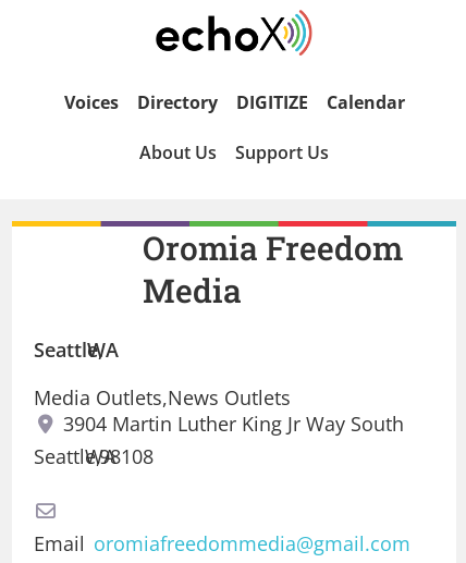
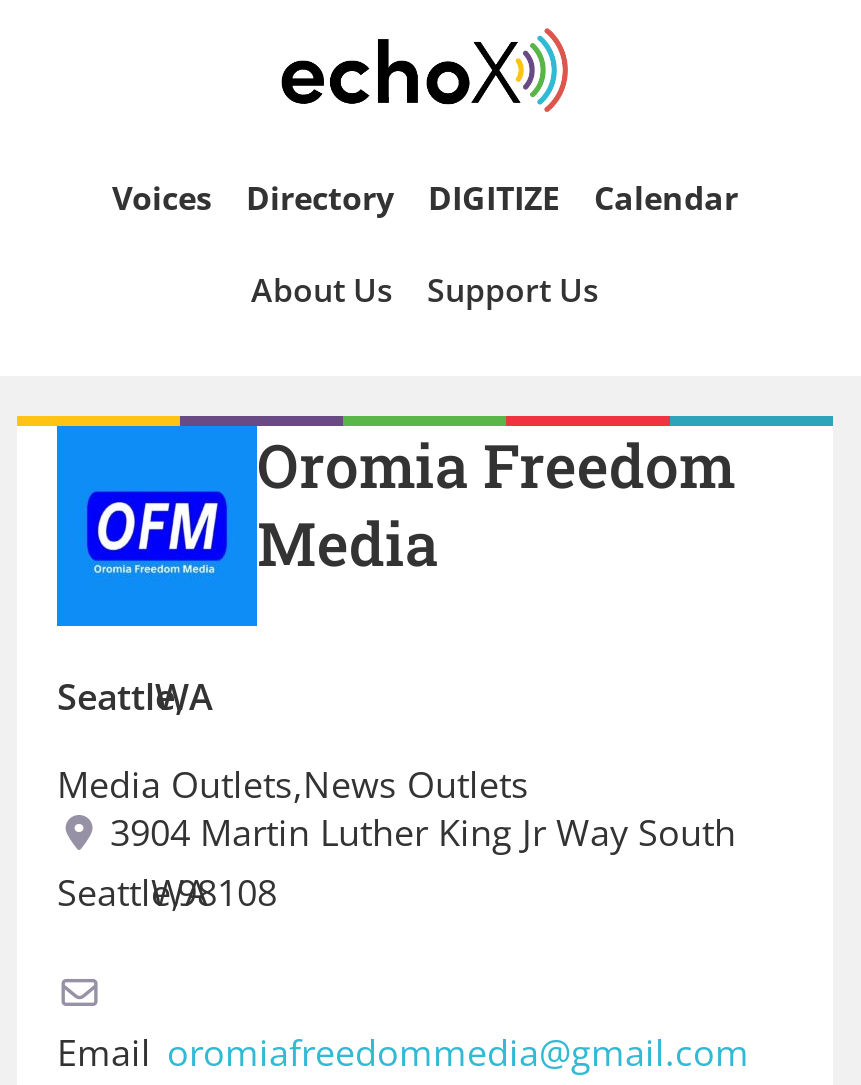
none -> [55,424,259,628] [image]

